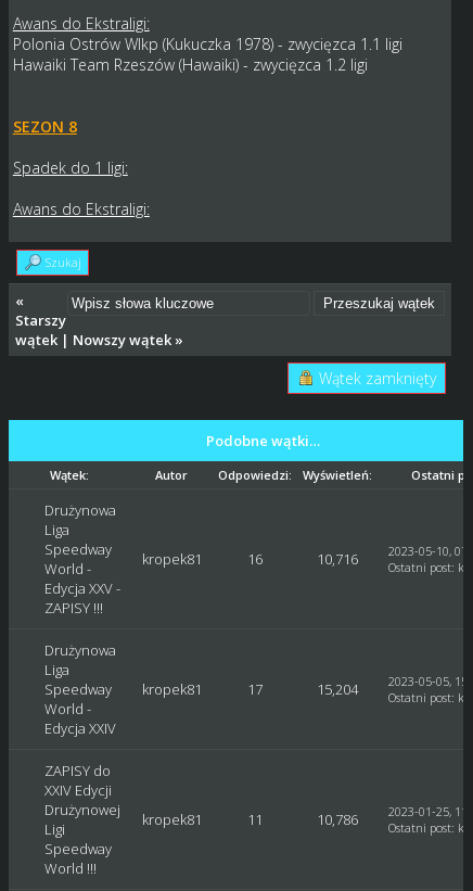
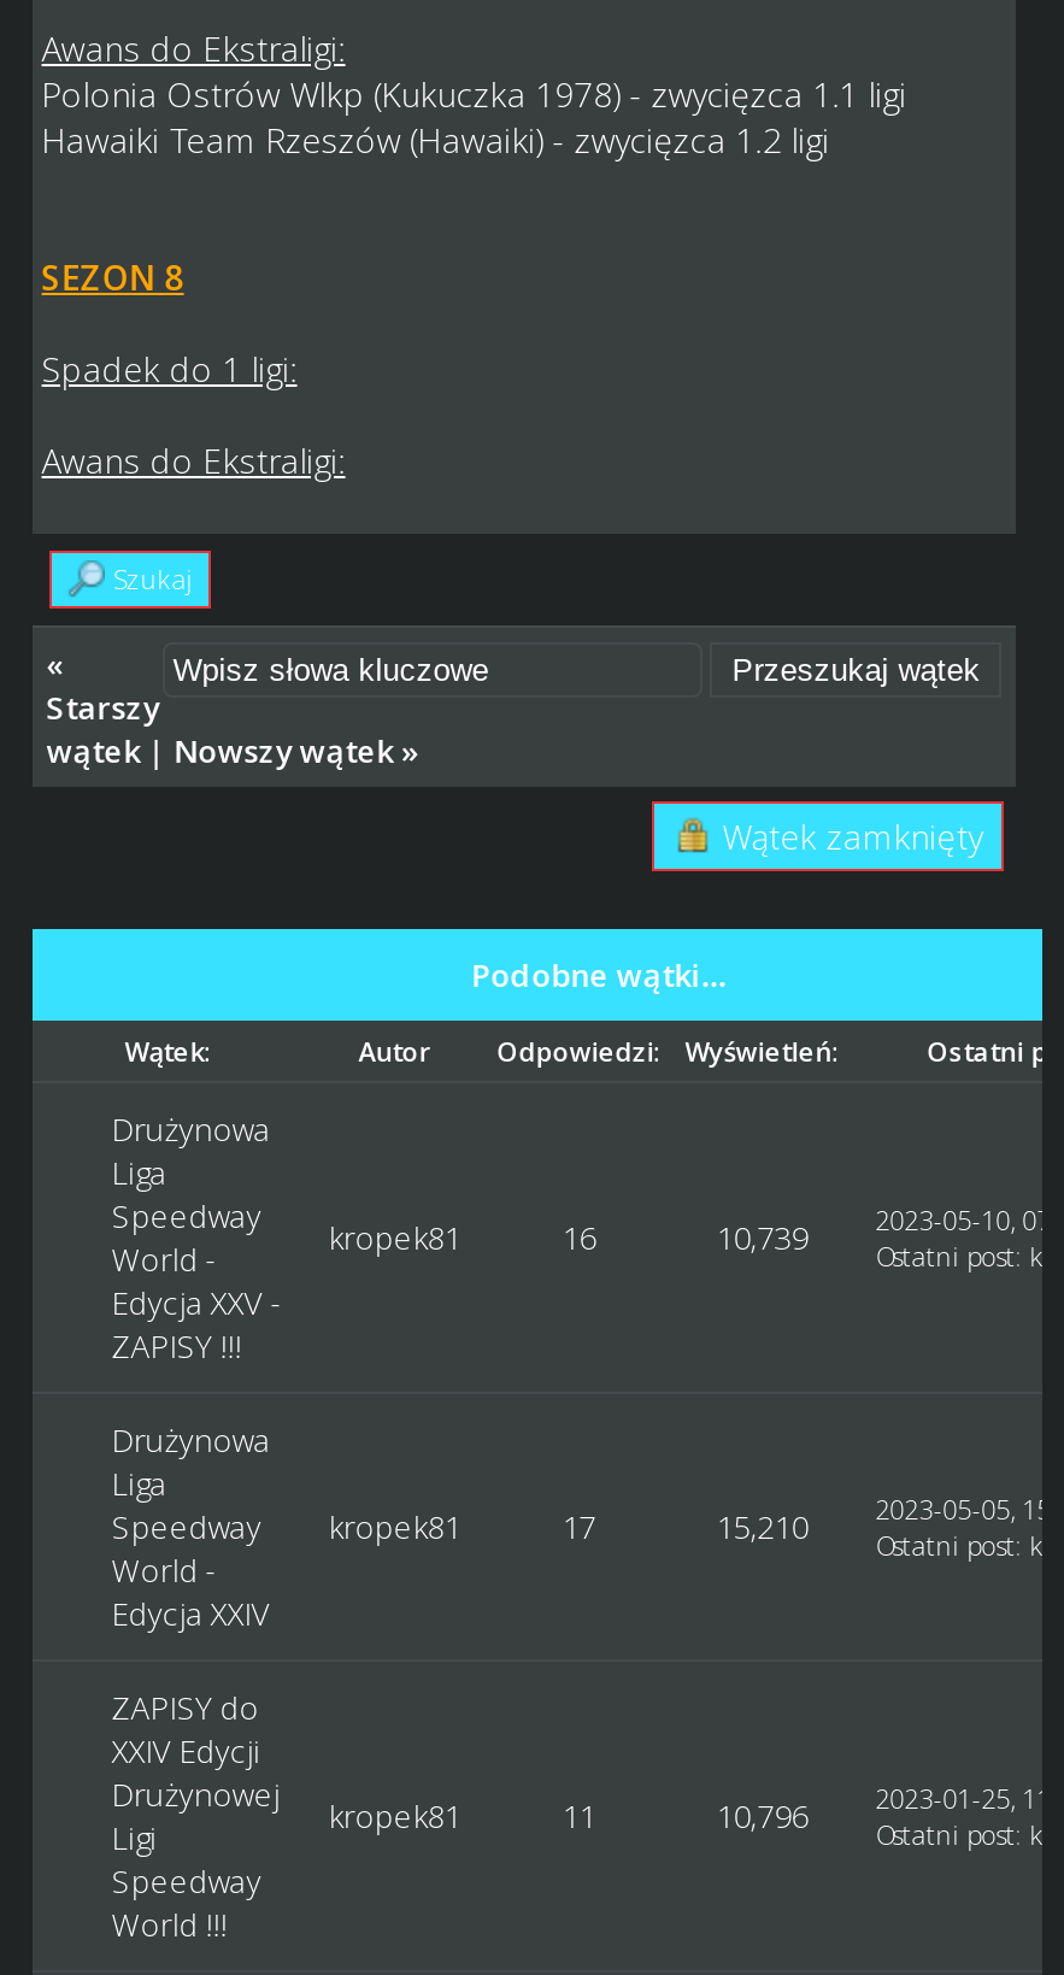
[316,549,358,568] 10,716 -> [716,1215,808,1259] 10,739
[316,679,358,699] 15,204 -> [716,1505,808,1548] 15,210
[316,809,358,829] 10,786 -> [716,1794,808,1837] 10,796

